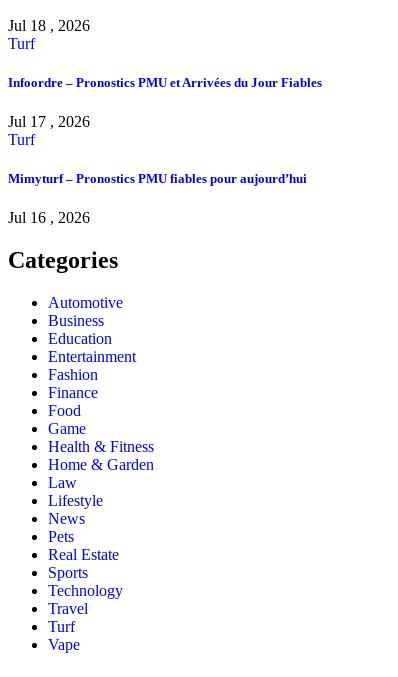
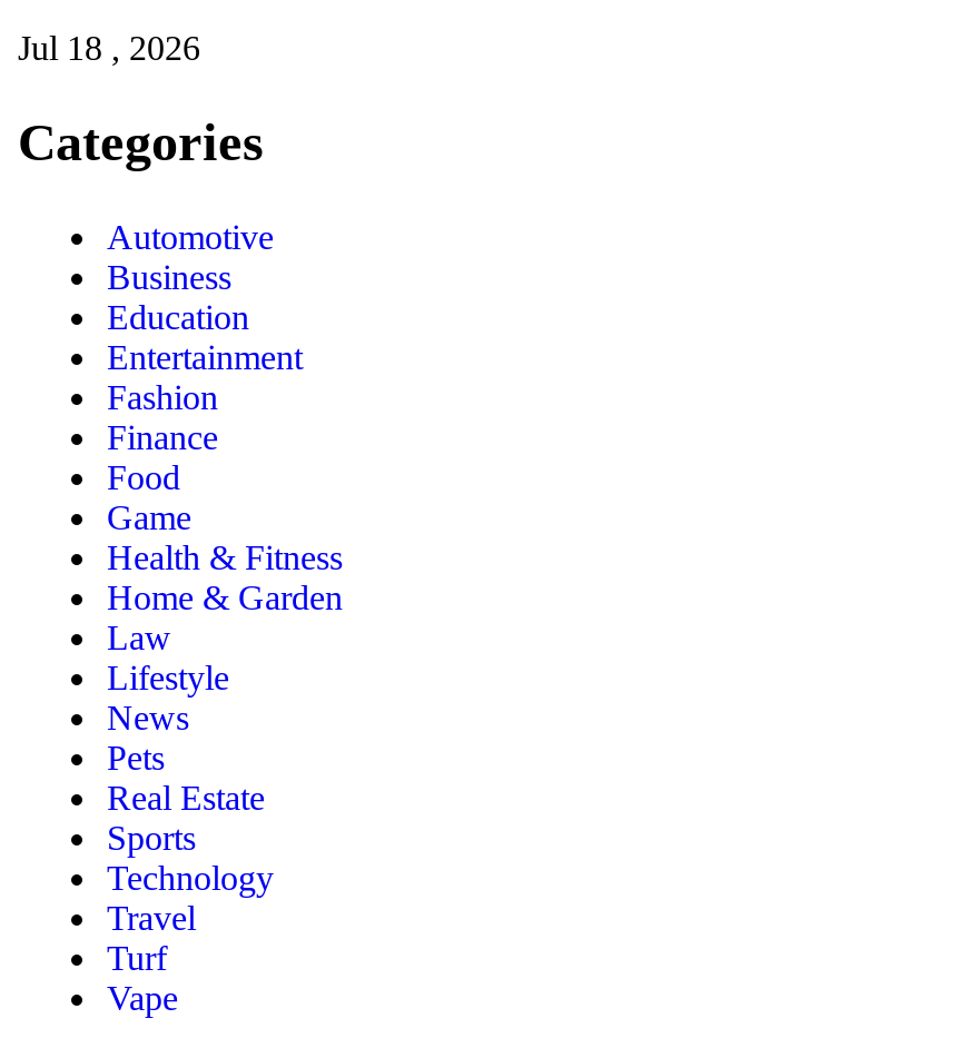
[8,35,322,226] Turf | Infoordre – Pronostics PMU et Arrivées du Jour Fiables | Jul 17 , 2026 | Turf | Mimyturf – Pronostics PMU fiables pour aujourd’hui | Jul 16 , 2026 -> none

